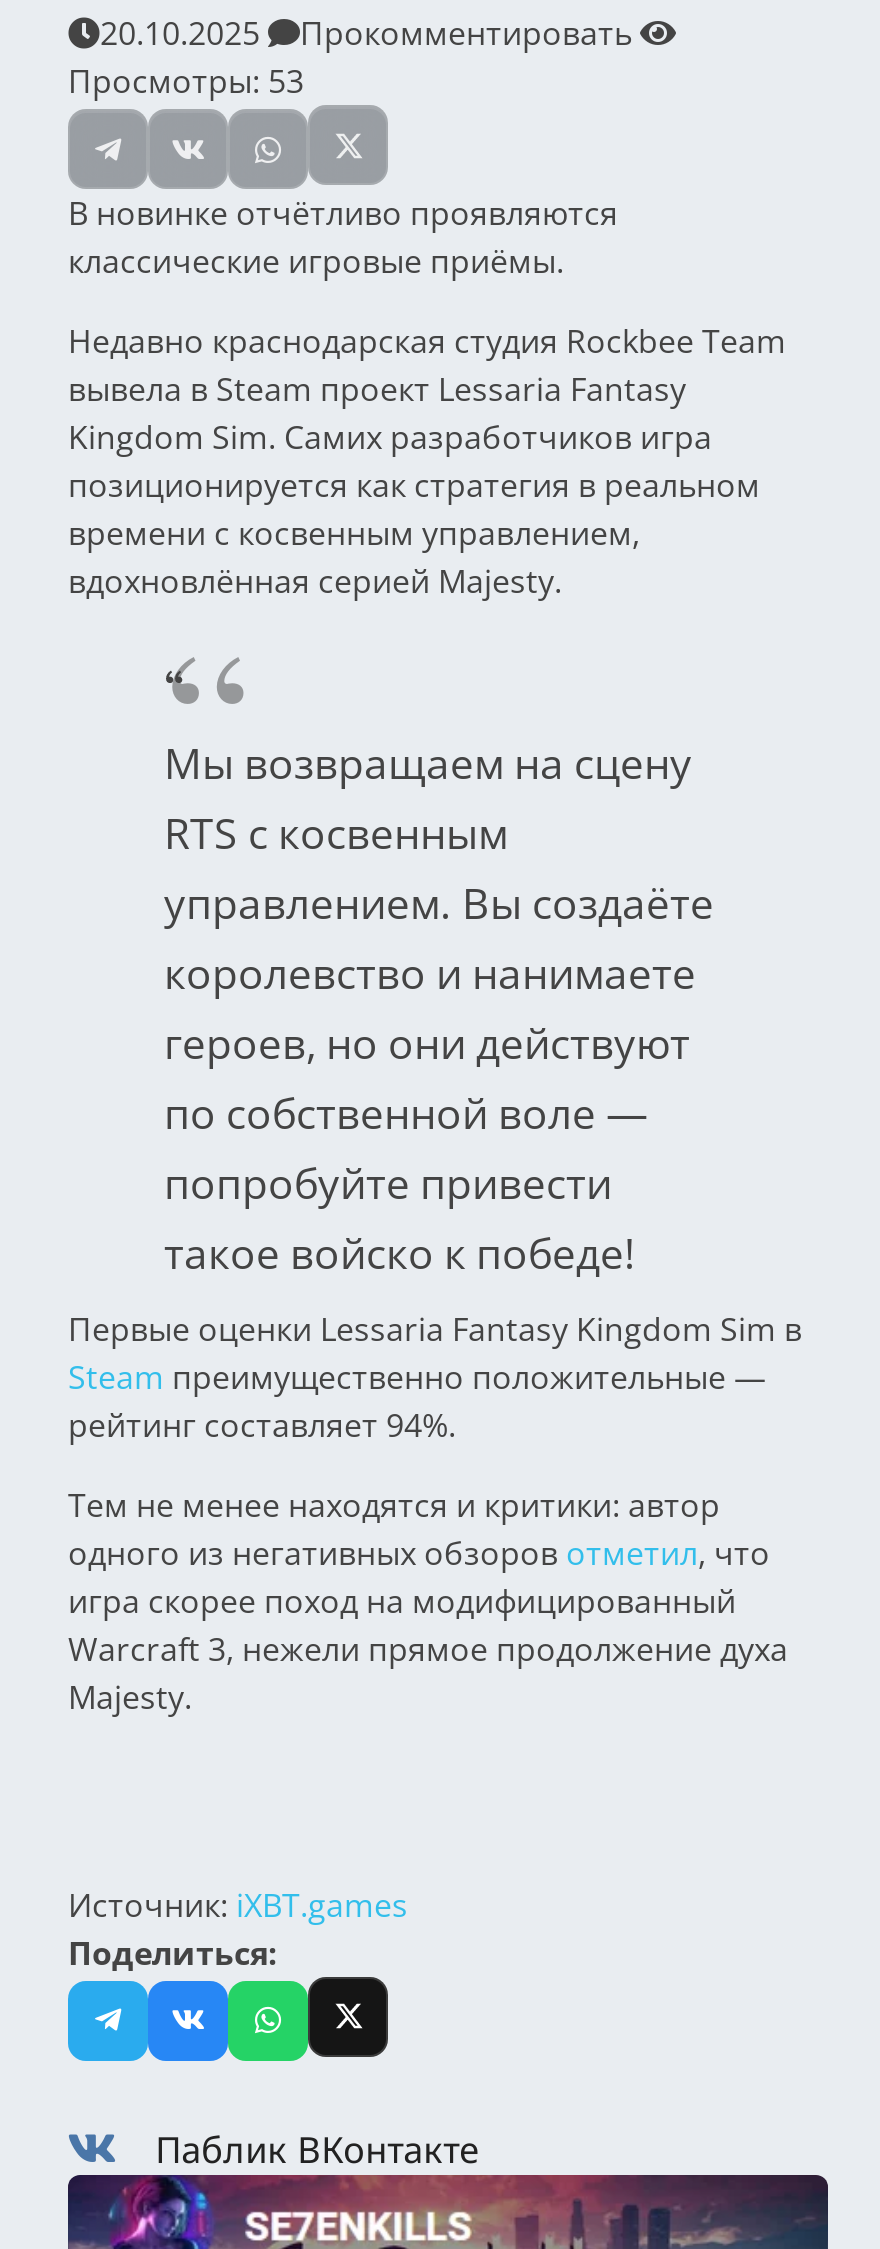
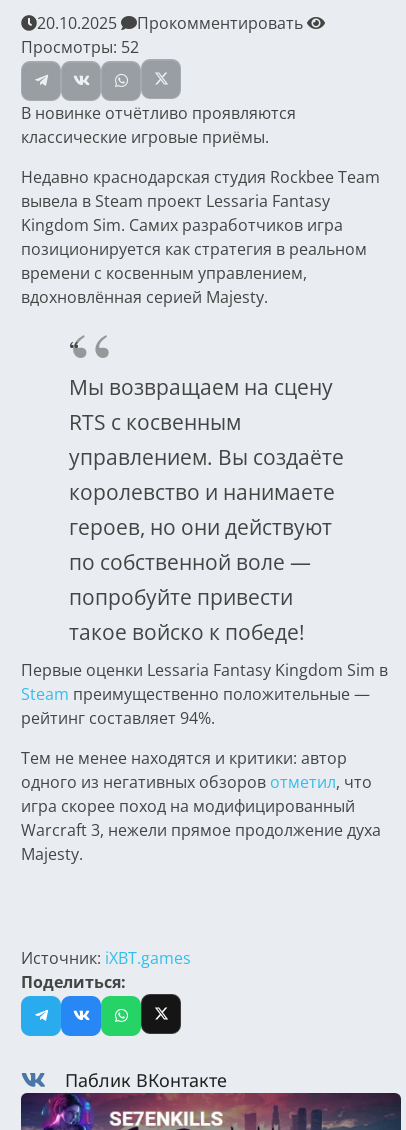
[68,60,304,104] Просмотры: 53 -> [21,35,139,57] Просмотры: 52

